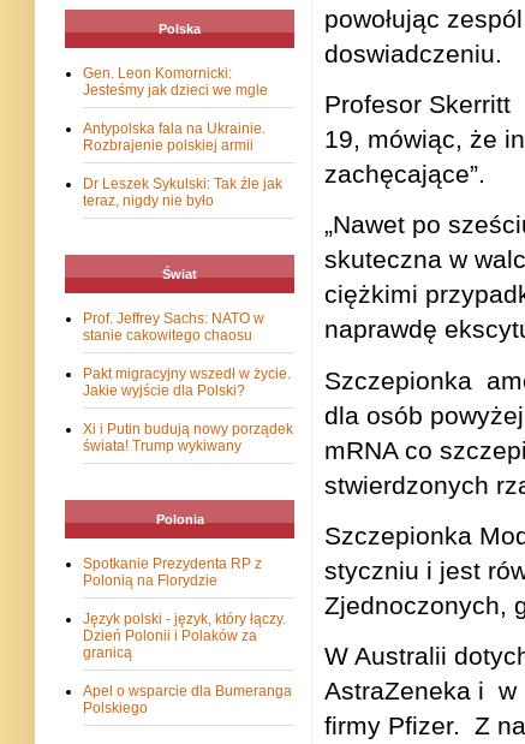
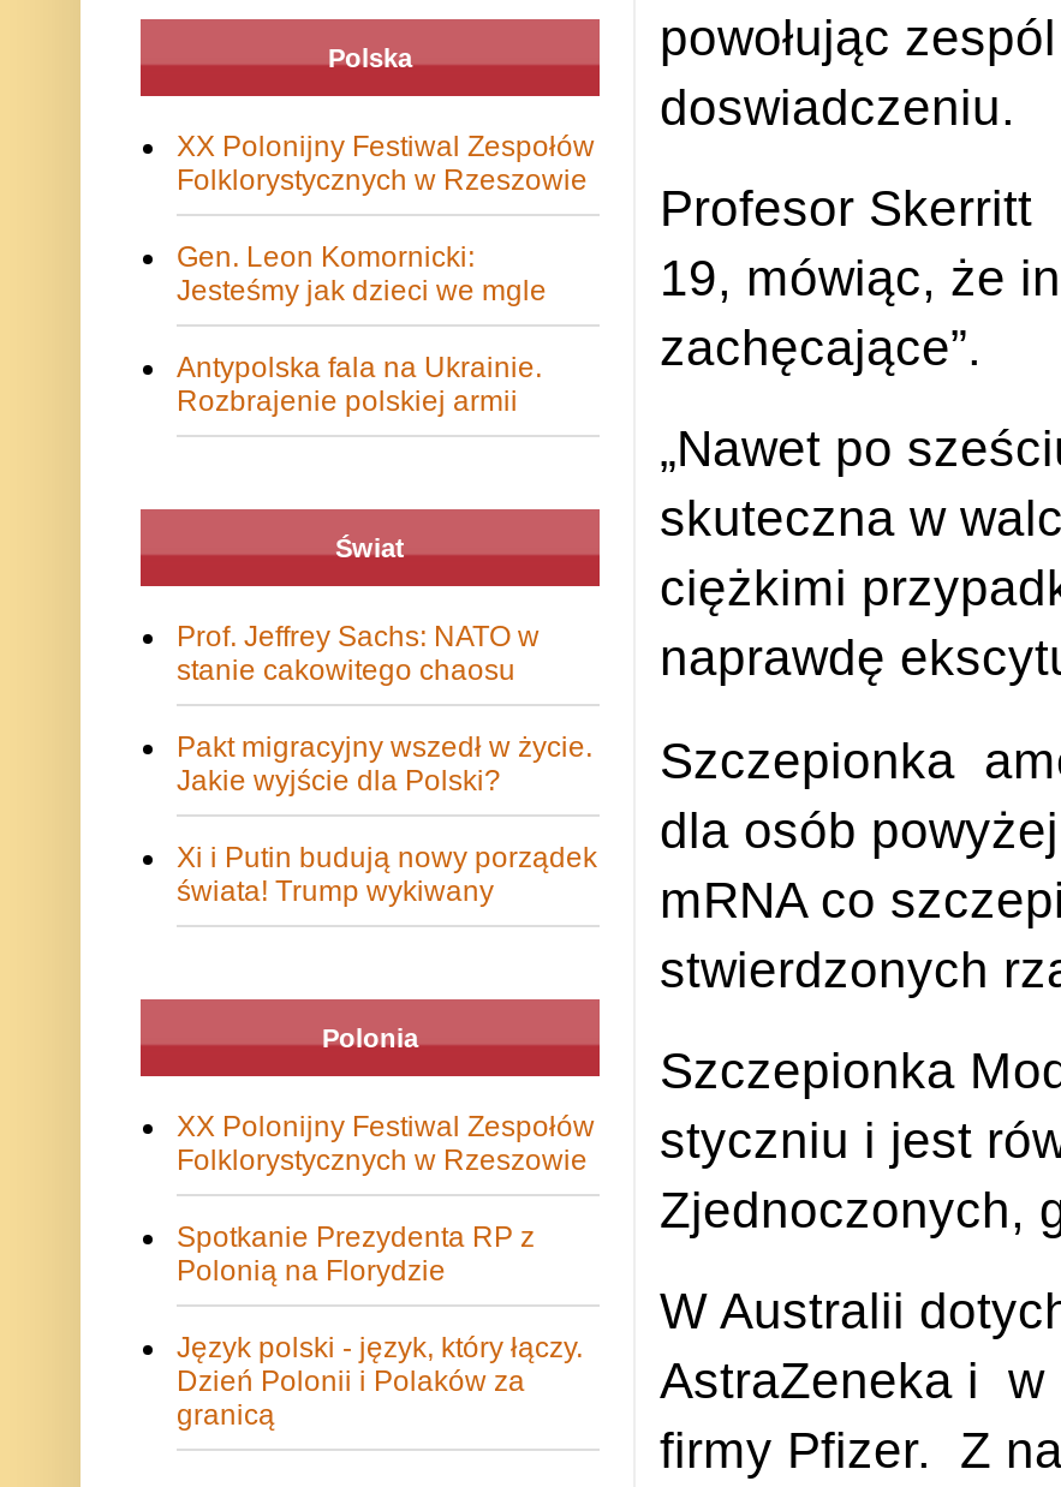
none -> [177,130,595,197] XX Polonijny Festiwal Zespołów | Folklorystycznych w Rzeszowie
moved [83,65,268,154] -> [177,241,547,418]: Gen. Leon Komornicki: | Jesteśmy jak dzieci we mgle | Antypolska fala na Ukrainie. | Rozbrajenie polskiej armii
[83,176,282,209] Dr Leszek Sykulski: Tak źle jak | teraz, nigdy nie było -> none
none -> [177,1110,595,1178] XX Polonijny Festiwal Zespołów | Folklorystycznych w Rzeszowie
moved [83,556,286,661] -> [177,1221,583,1432]: Spotkanie Prezydenta RP z | Polonią na Florydzie | Język polski - język, który łączy. | Dzień Polonii i Polaków za | granicą
[83,683,292,717] Apel o wsparcie dla Bumeranga | Polskiego -> none

